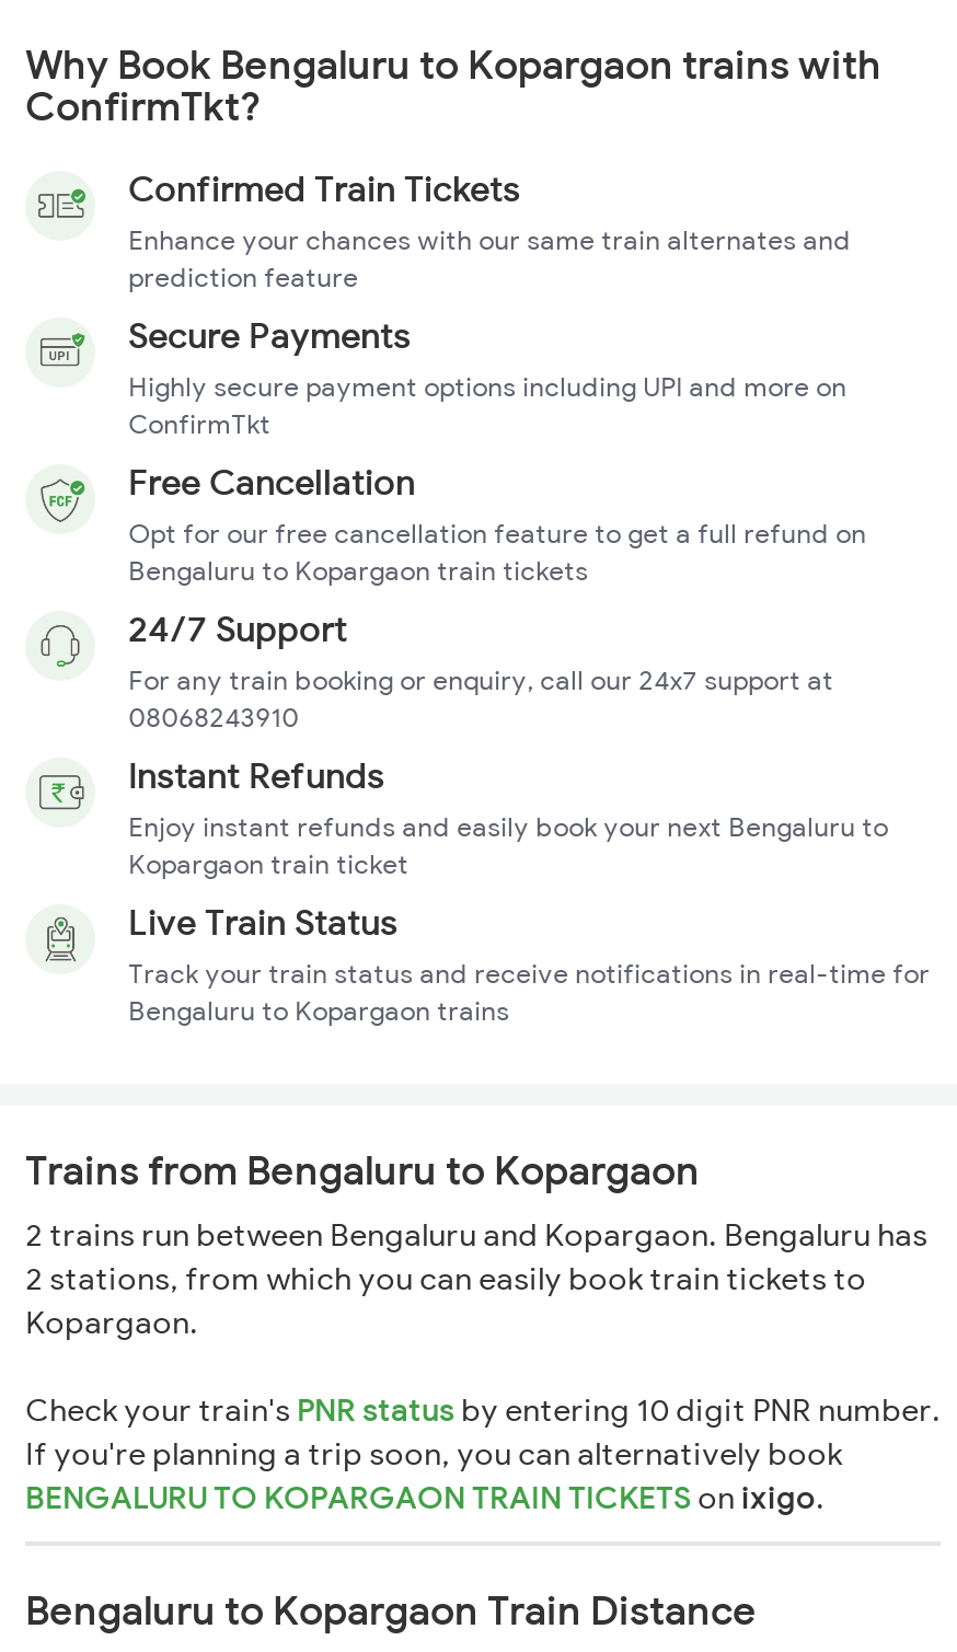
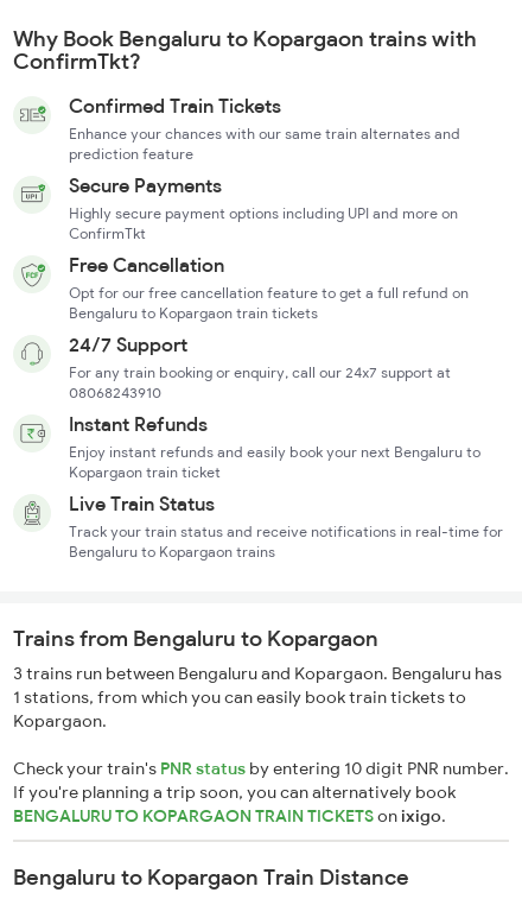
[25,1215,927,1255] 2 trains run between Bengaluru and Kopargaon. Bengaluru has -> [13,662,502,684] 3 trains run between Bengaluru and Kopargaon. Bengaluru has
[25,1259,866,1299] 2 stations, from which you can easily book train tickets to -> [13,686,466,707] 1 stations, from which you can easily book train tickets to

